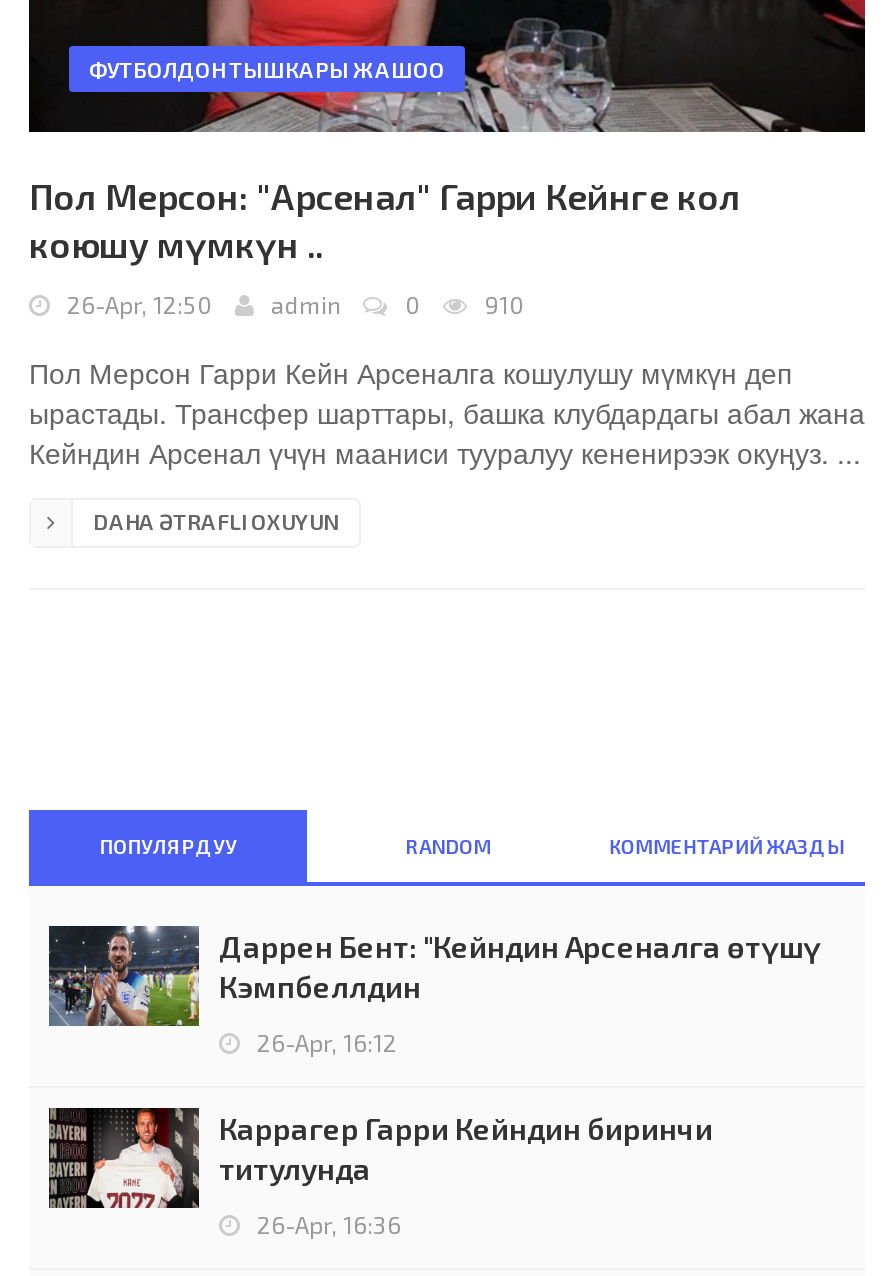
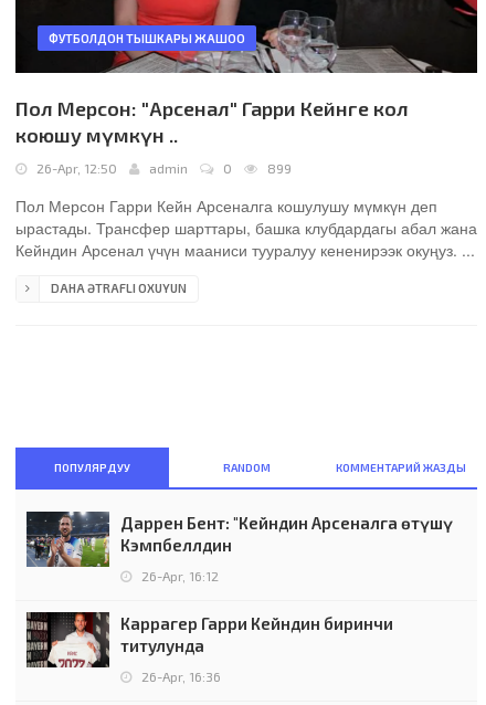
[485,289,525,317] 910 -> [267,160,292,175] 899

